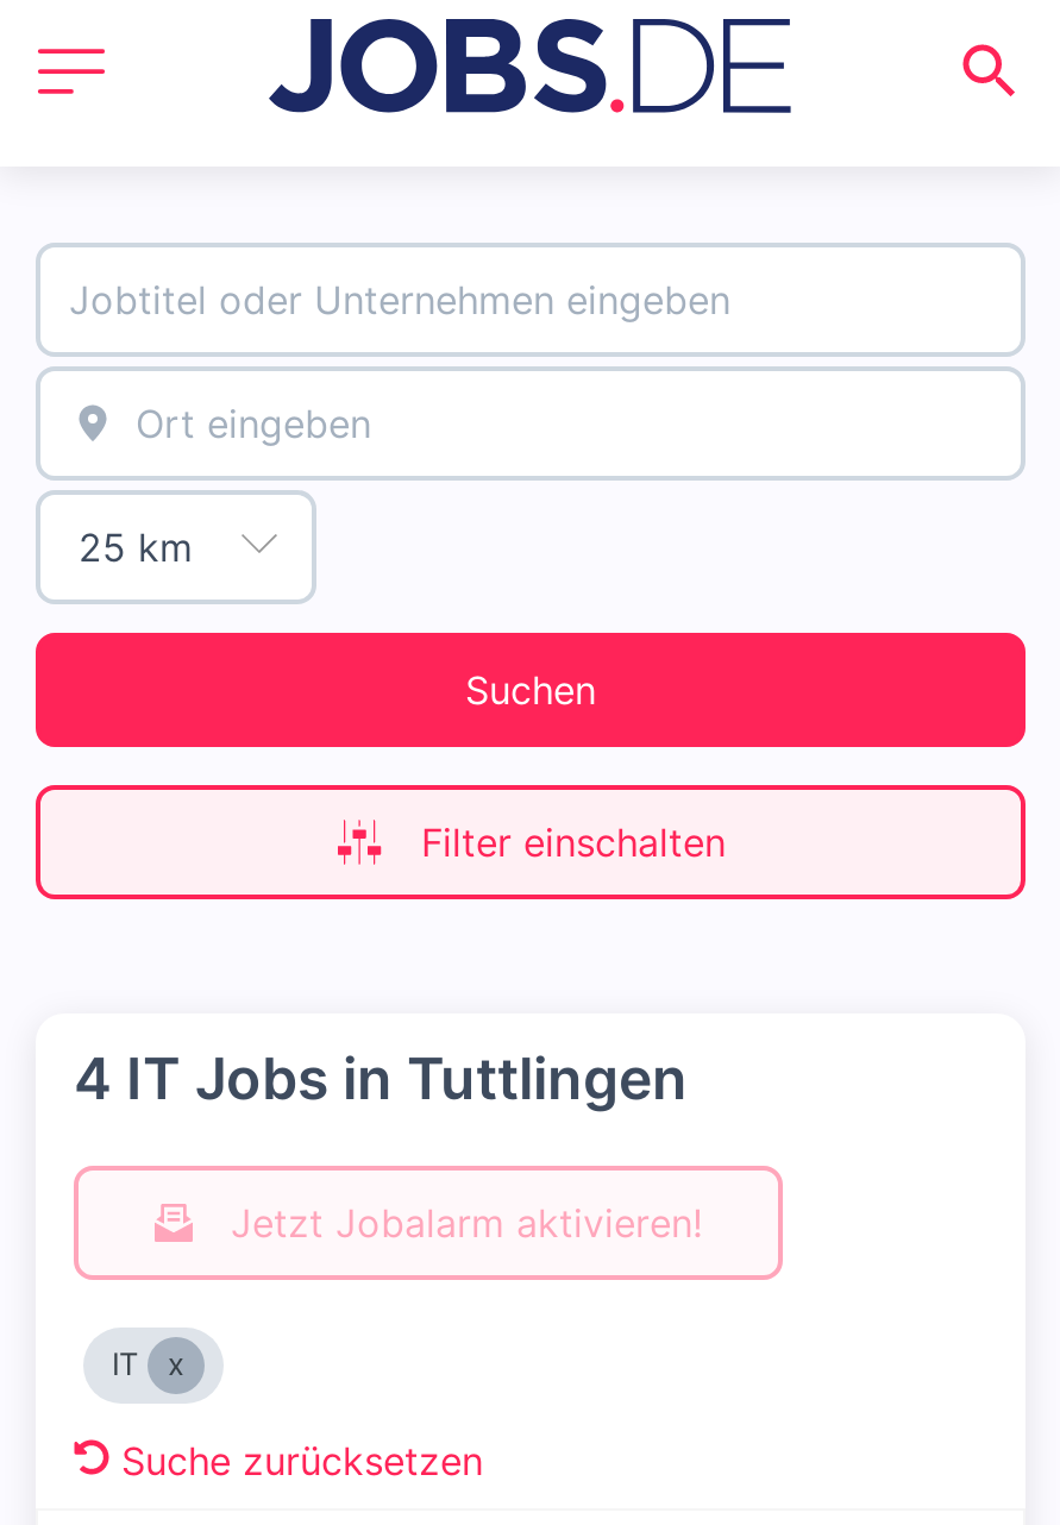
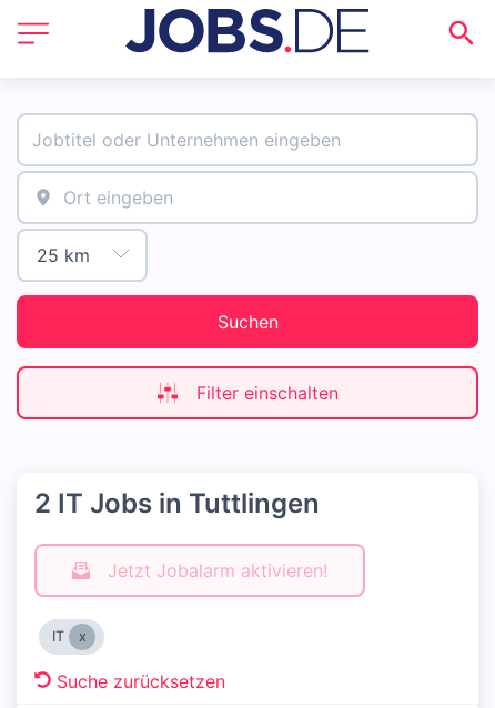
[74,1044,688,1113] 4 IT Jobs in Tuttlingen -> [34,487,320,519] 2 IT Jobs in Tuttlingen

